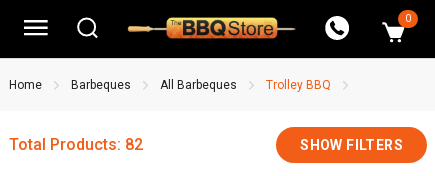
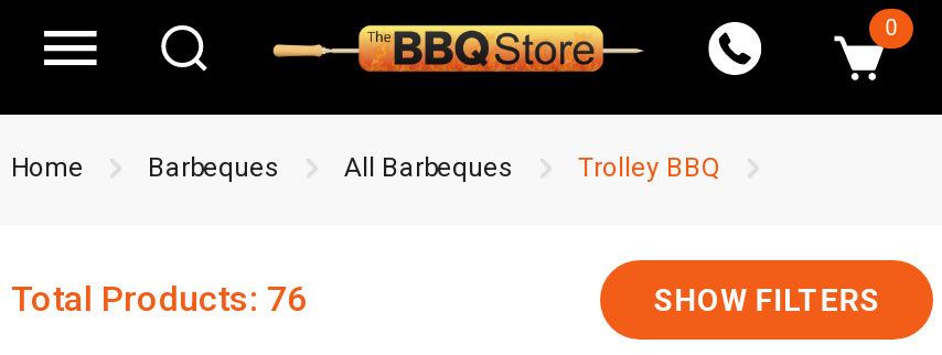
[9,135,143,154] Total Products: 82 -> [11,278,307,320] Total Products: 76

